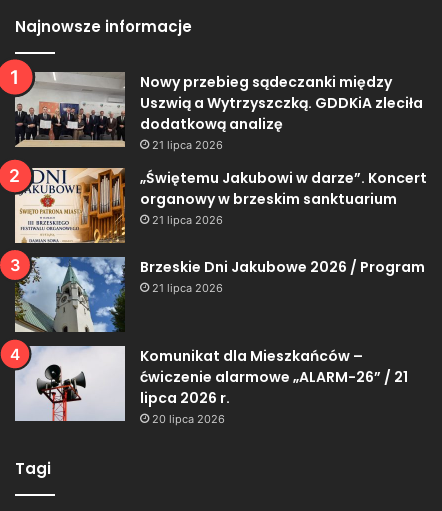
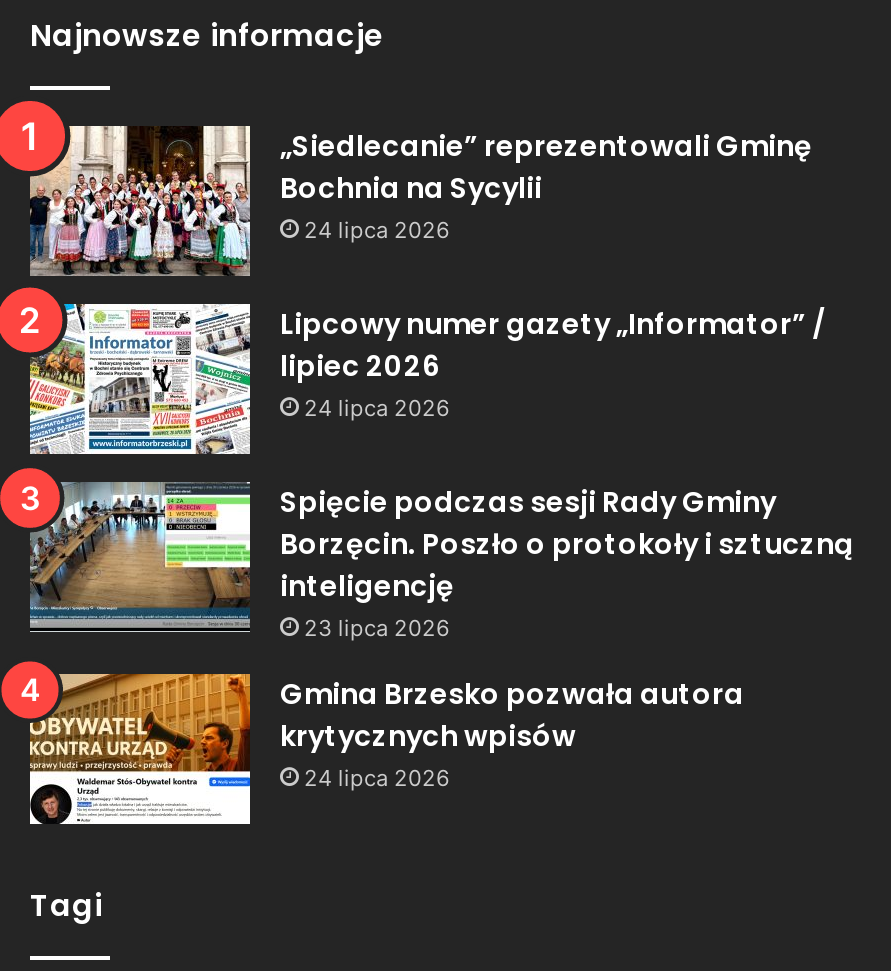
[15,71,423,154] [image] | Nowy przebieg sądeczanki między | Uszwią a Wytrzyszczką. GDDKiA zleciła | dodatkową analizę | 21 lipca 2026 -> [28,126,812,276] [image] | „Siedlecanie” reprezentowali Gminę | Bochnia na Sycylii | 24 lipca 2026
[15,167,427,244] [image] | „Świętemu Jakubowi w darze”. Koncert | organowy w brzeskim sanktuarium | 21 lipca 2026 -> [28,302,826,456] [image] | Lipcowy numer gazety „Informator” / | lipiec 2026 | 24 lipca 2026
[15,256,425,333] [image] | Brzeskie Dni Jakubowe 2026 / Program | 21 lipca 2026 -> [30,480,852,642] [image] | Spięcie podczas sesji Rady Gminy | Borzęcin. Poszło o protokoły i sztuczną | inteligencję | 23 lipca 2026
[15,345,408,426] [image] | Komunikat dla Mieszkańców – | ćwiczenie alarmowe „ALARM-26” / 21 | lipca 2026 r. | 20 lipca 2026 -> [28,672,744,826] [image] | Gmina Brzesko pozwała autora | krytycznych wpisów | 24 lipca 2026

